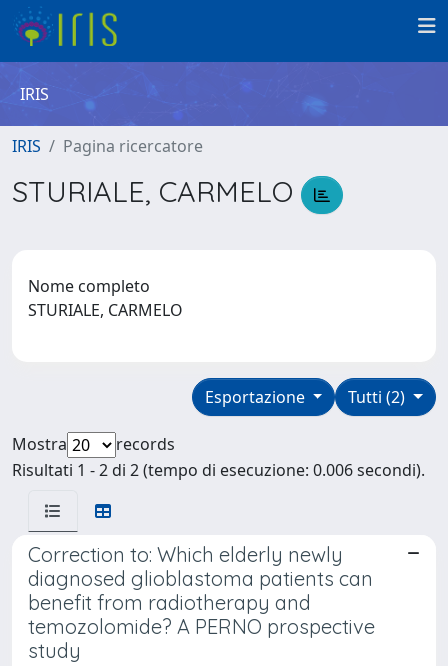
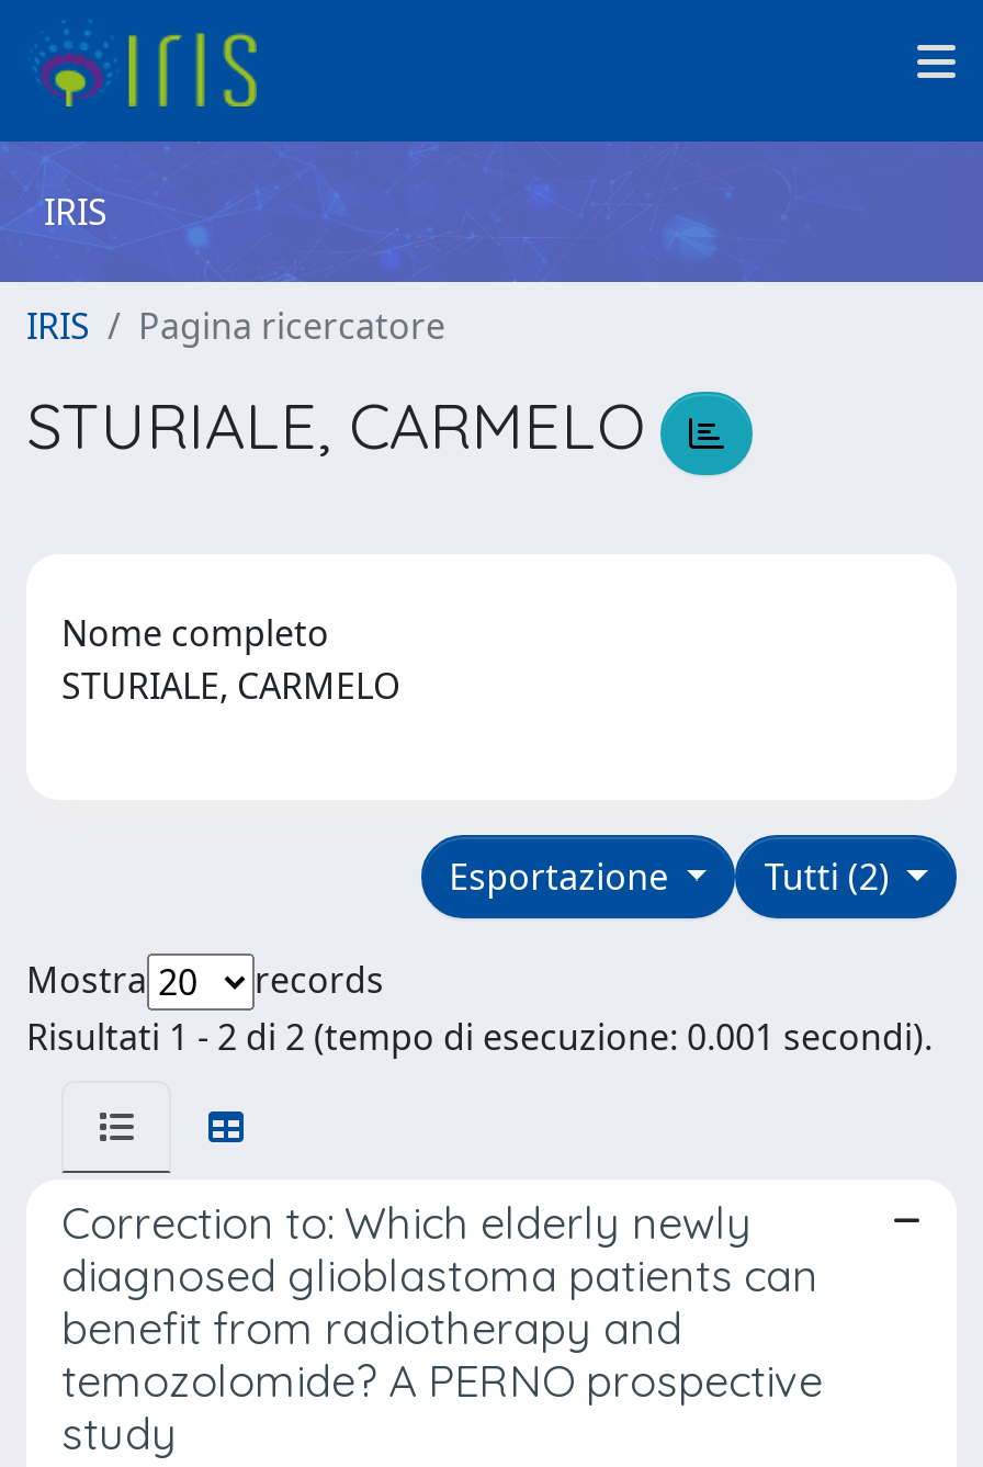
[12,459,425,481] Risultati 1 - 2 di 2 (tempo di esecuzione: 0.006 secondi). -> [26,1012,933,1061] Risultati 1 - 2 di 2 (tempo di esecuzione: 0.001 secondi).

